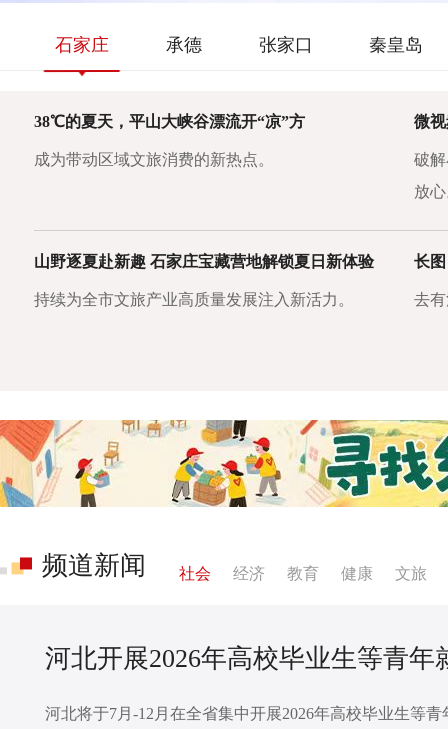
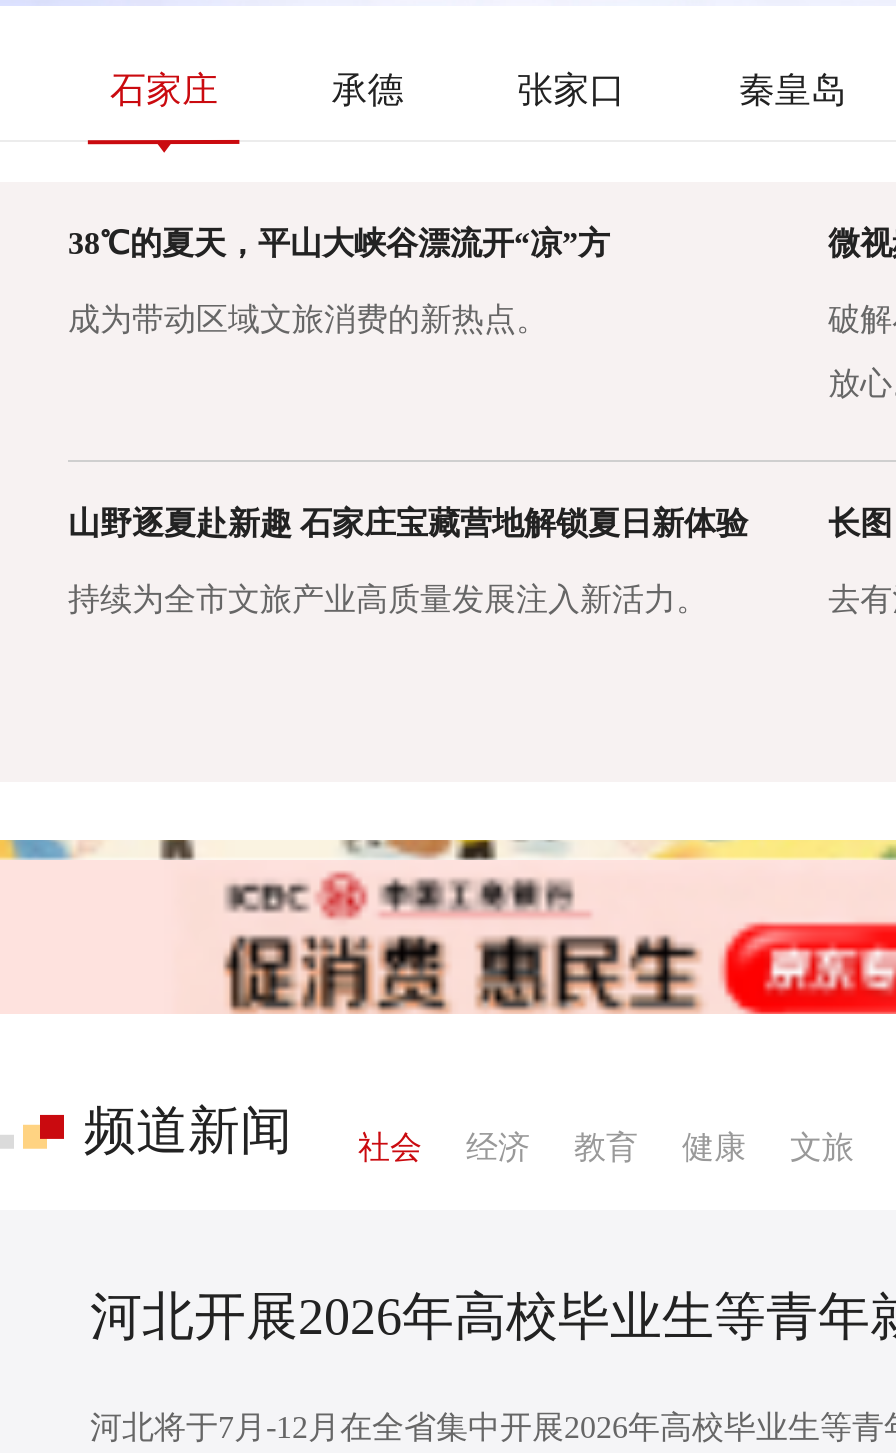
[3,419,445,508] [image] -> [6,838,890,1016] [image]

